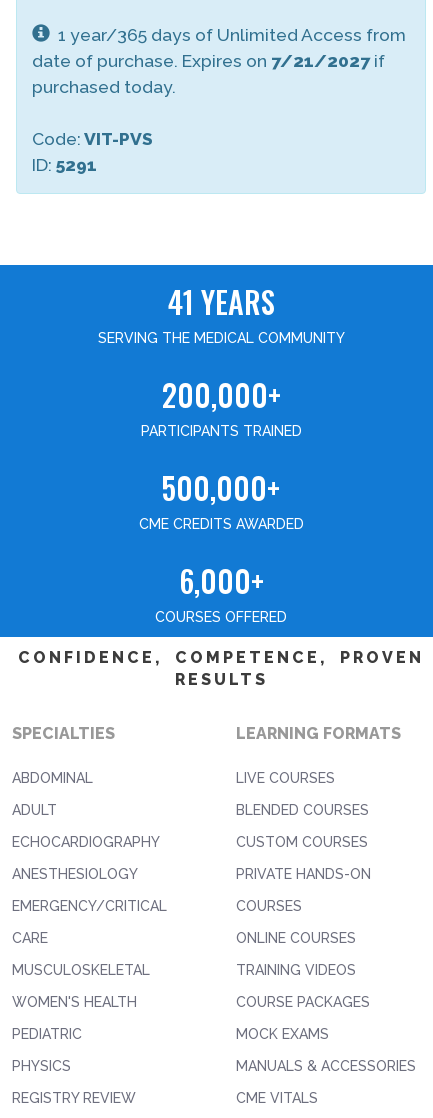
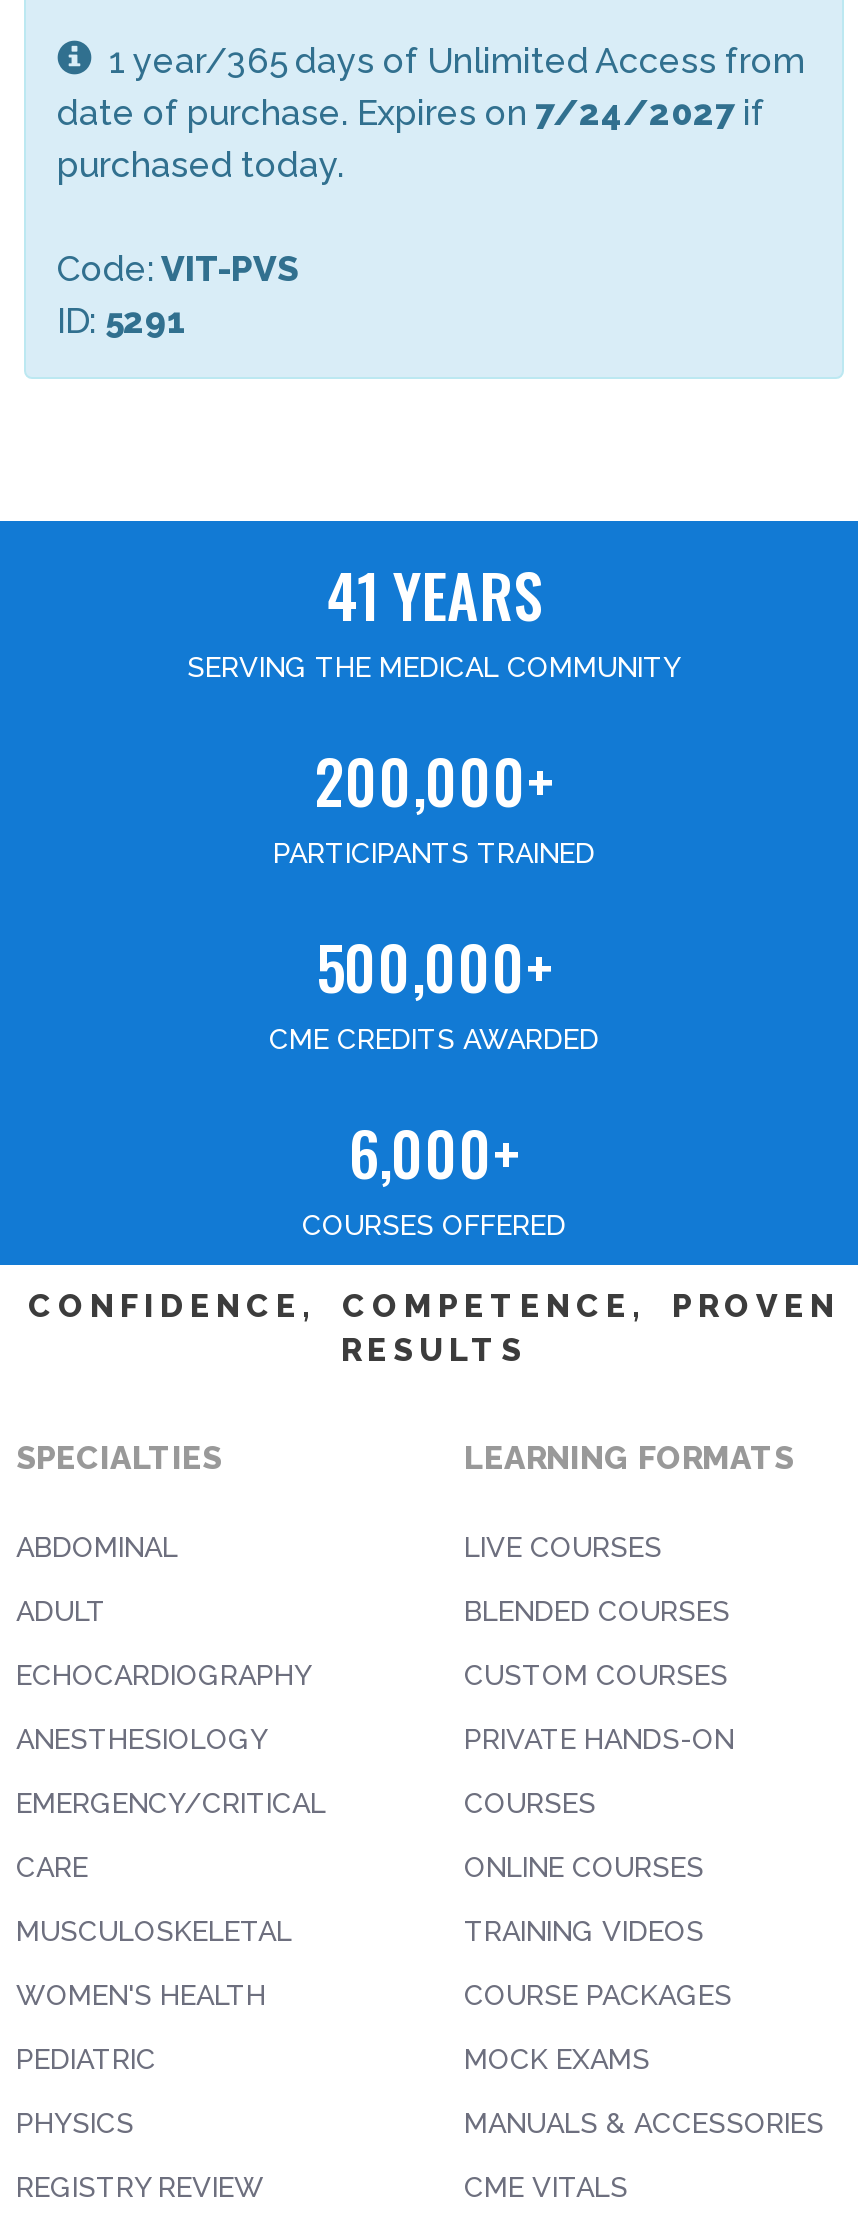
[32,51,385,71] date of purchase. Expires on 7/21/2027 if -> [57,93,765,133] date of purchase. Expires on 7/24/2027 if

